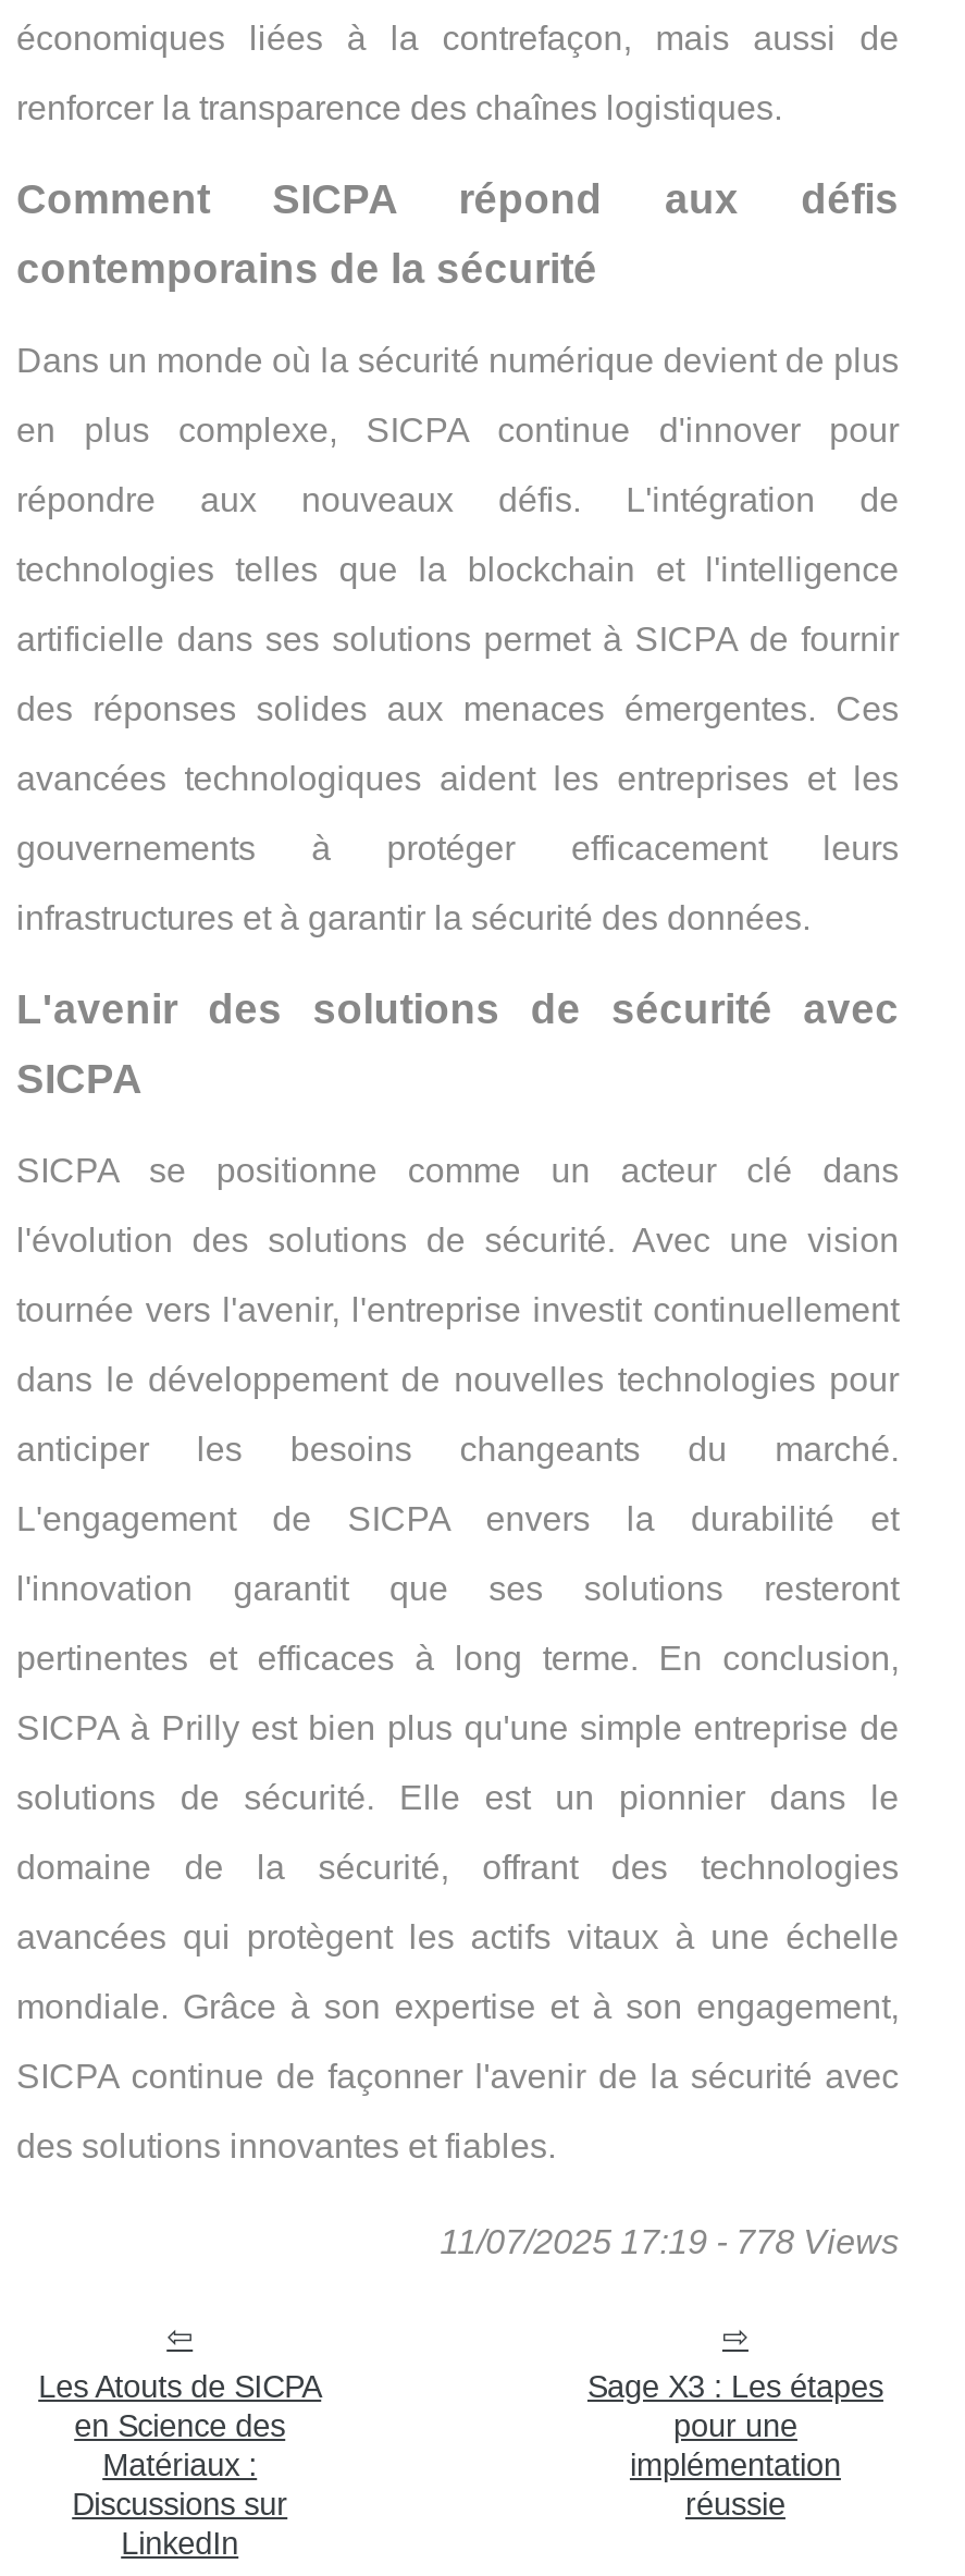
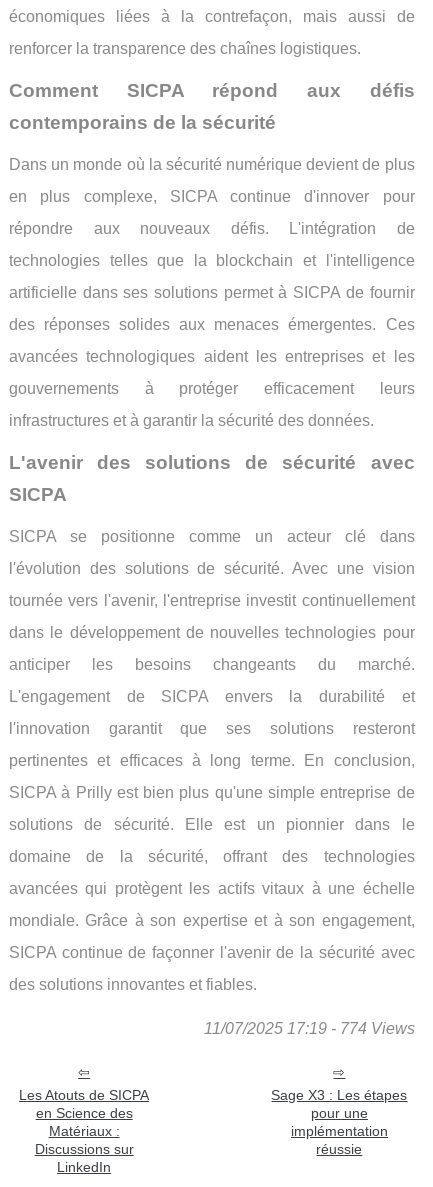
[440,2224,899,2261] 11/07/2025 17:19 - 778 Views -> [204,1020,415,1037] 11/07/2025 17:19 - 774 Views

